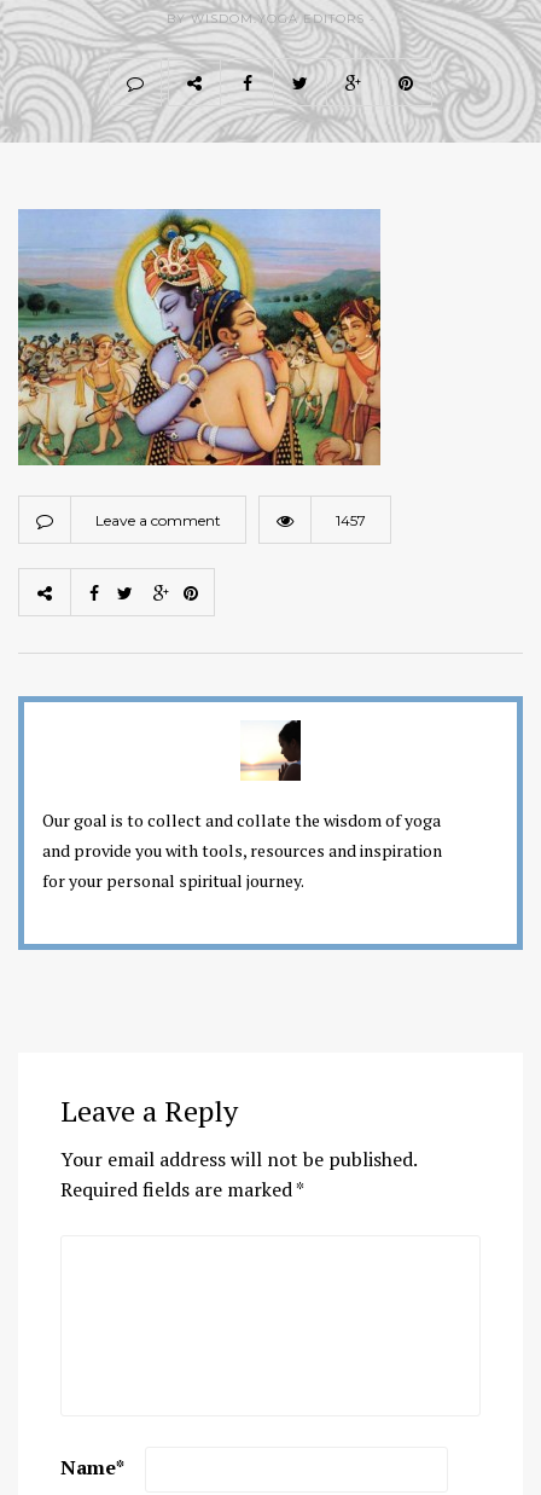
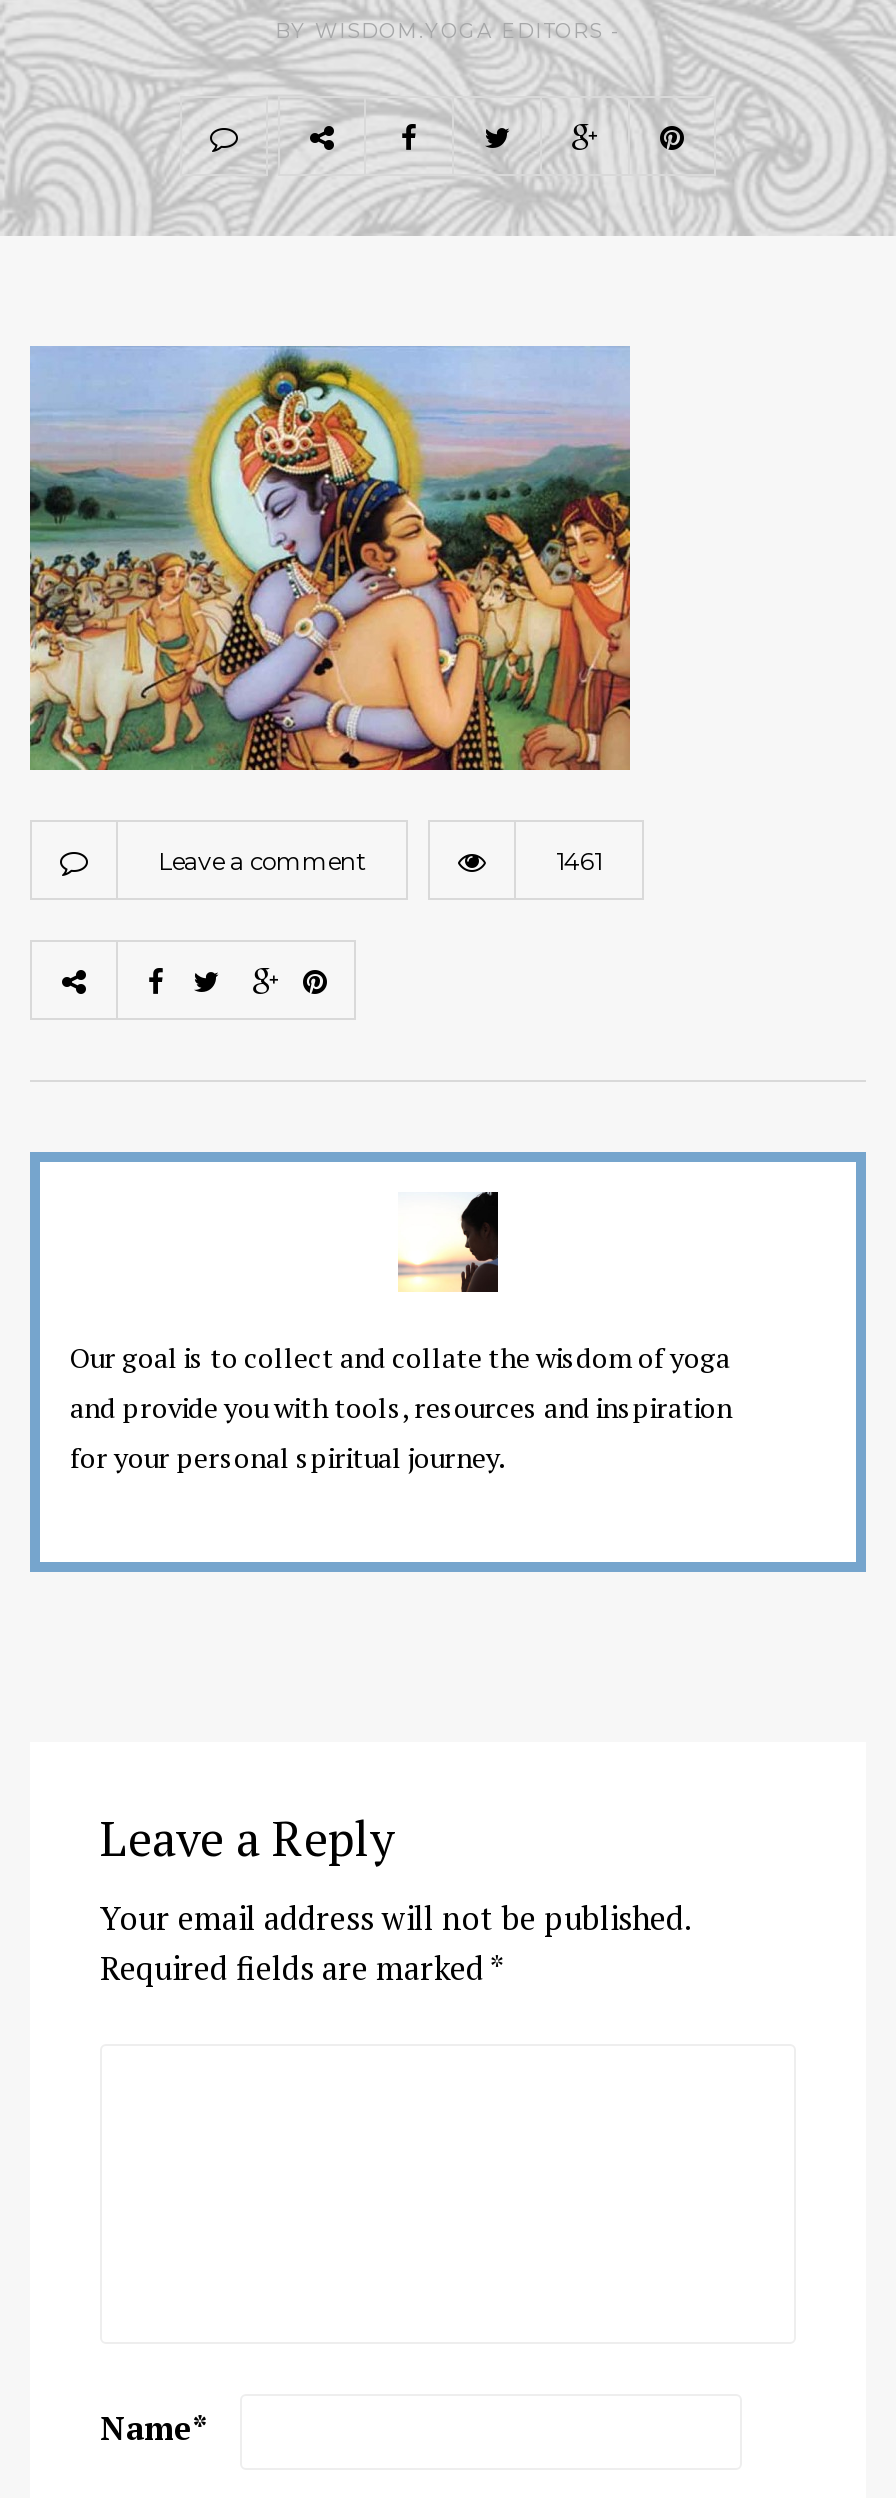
[336,511,366,529] 1457 -> [556,846,602,876] 1461

